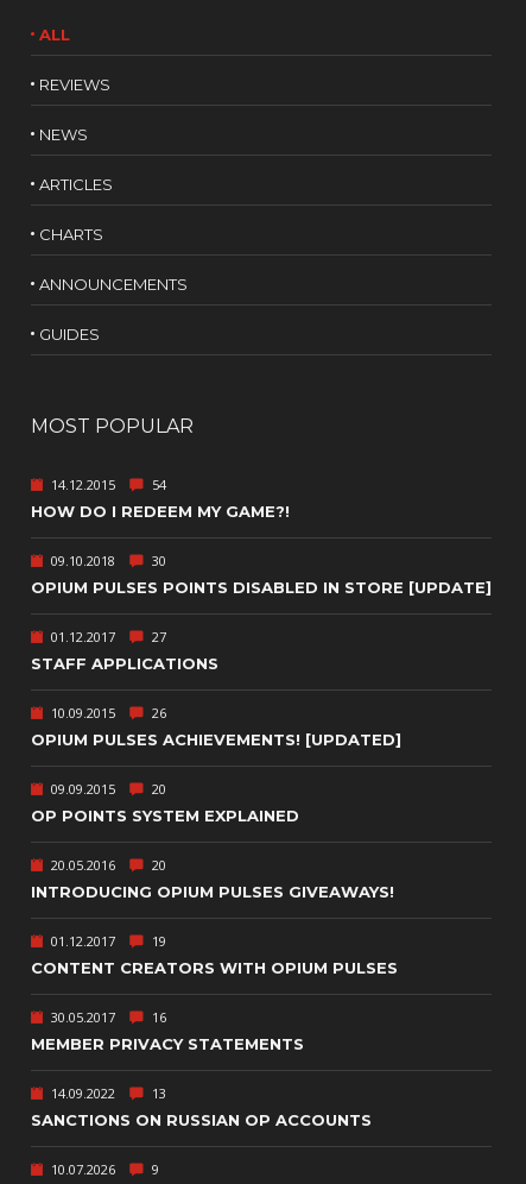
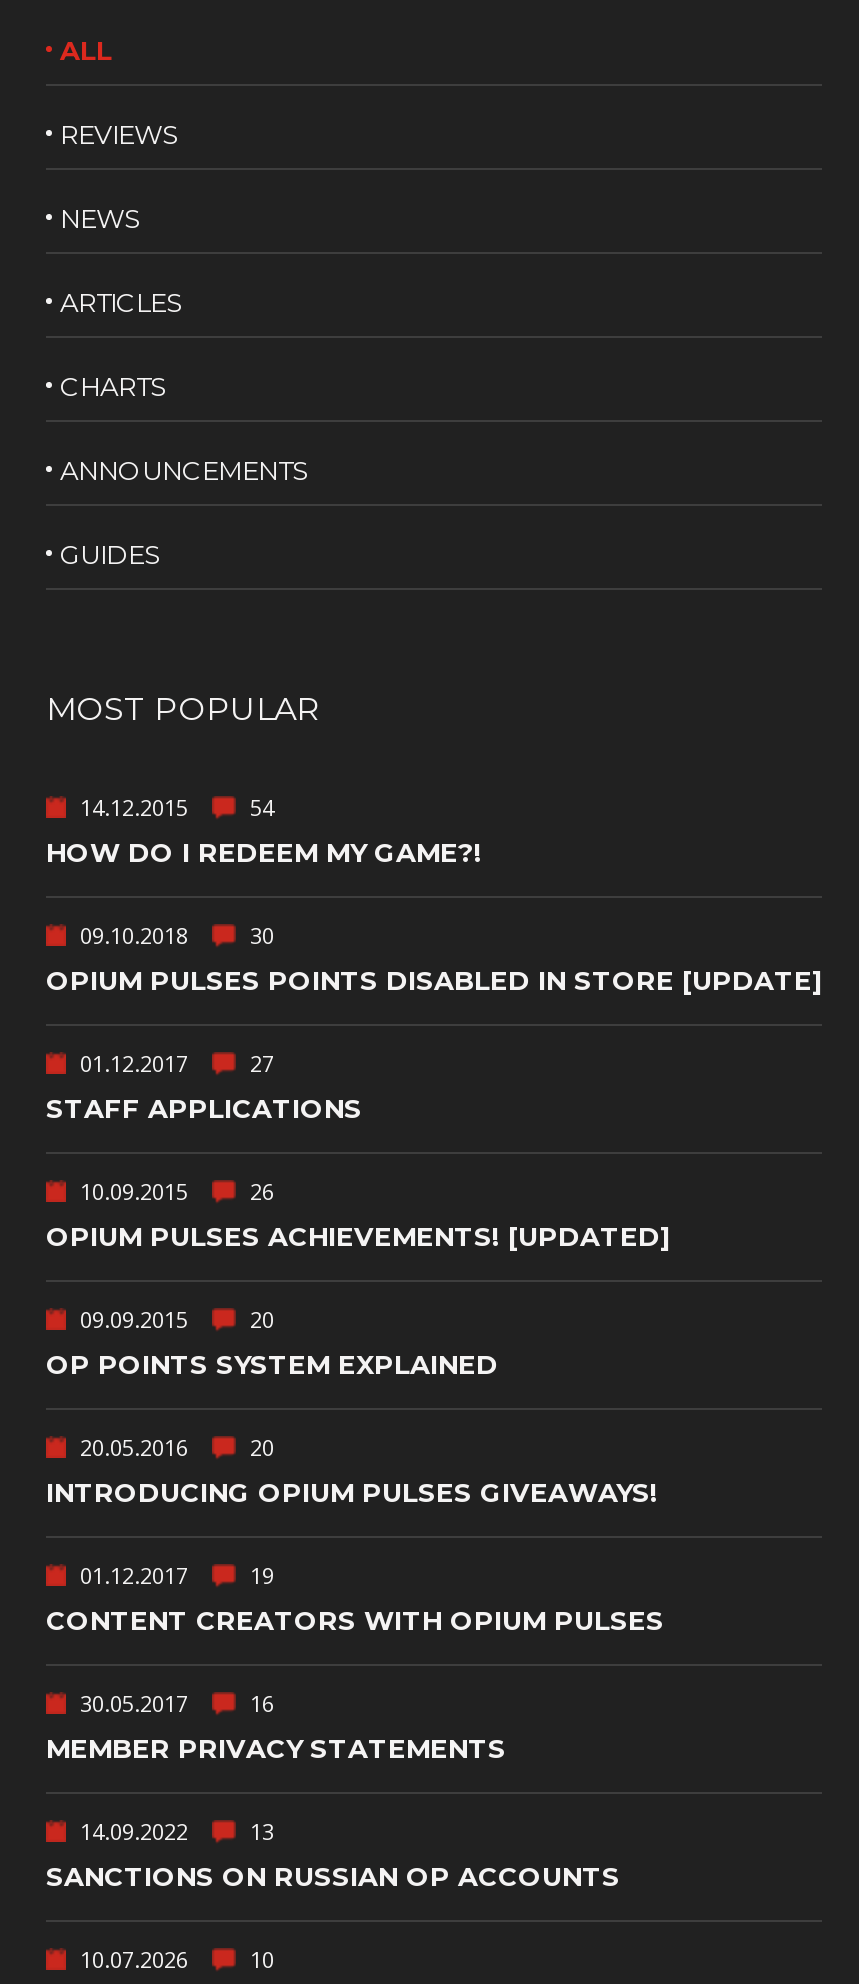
[152,1160,159,1178] 9 -> [250,1943,274,1973] 10

